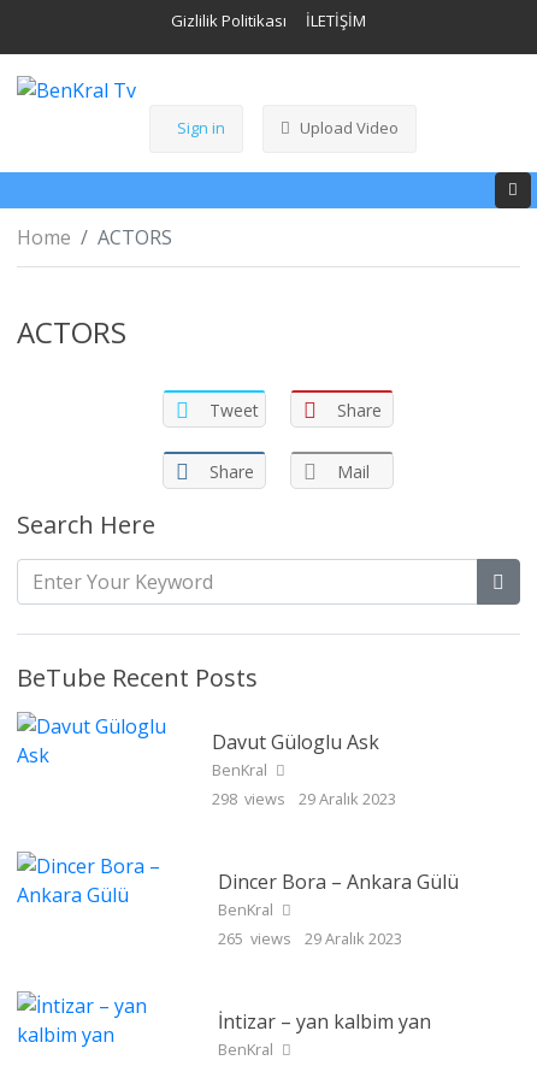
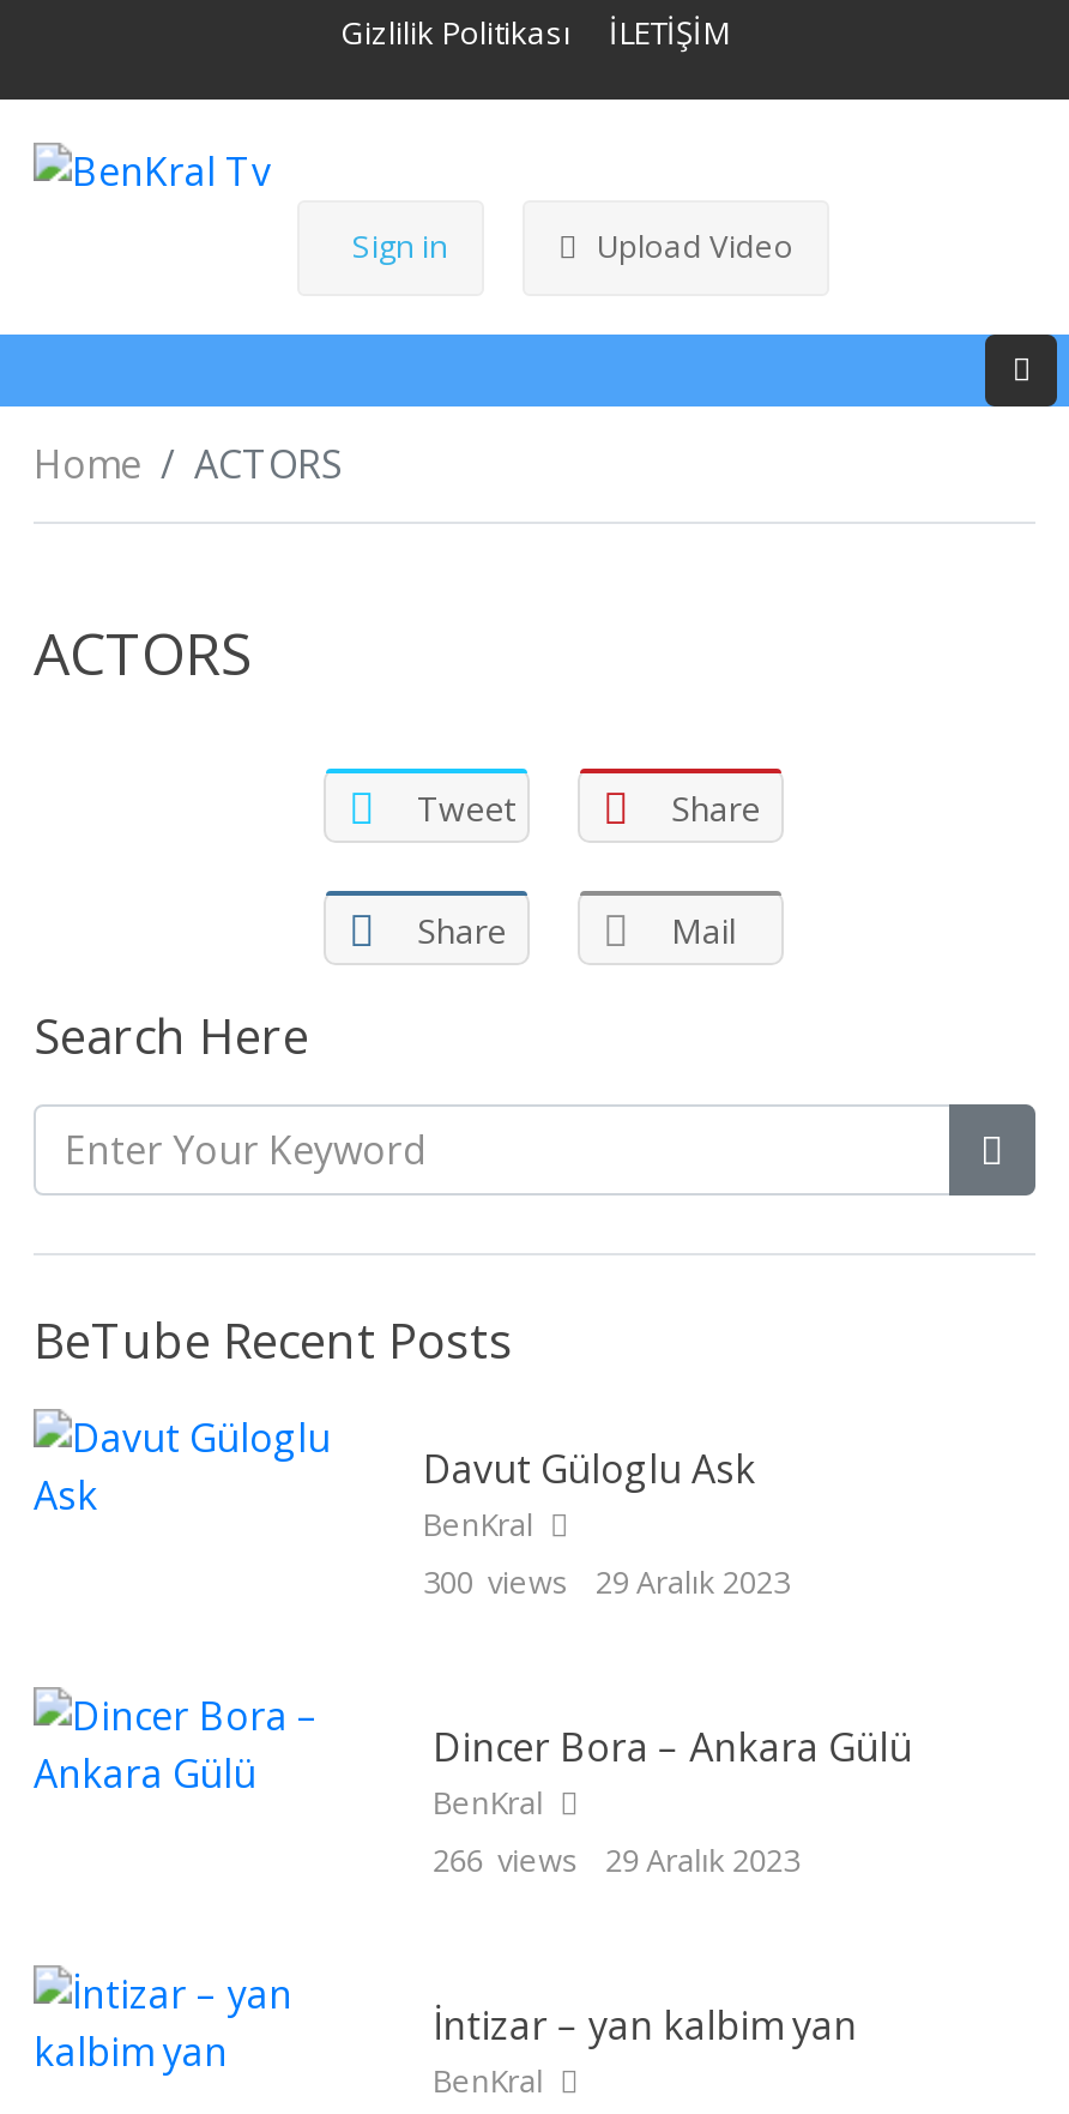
[212,788,397,810] 298 views 29 Aralık 2023 -> [423,1560,790,1604] 300 views 29 Aralık 2023
[218,928,402,949] 265 views 29 Aralık 2023 -> [433,1839,800,1882] 266 views 29 Aralık 2023

